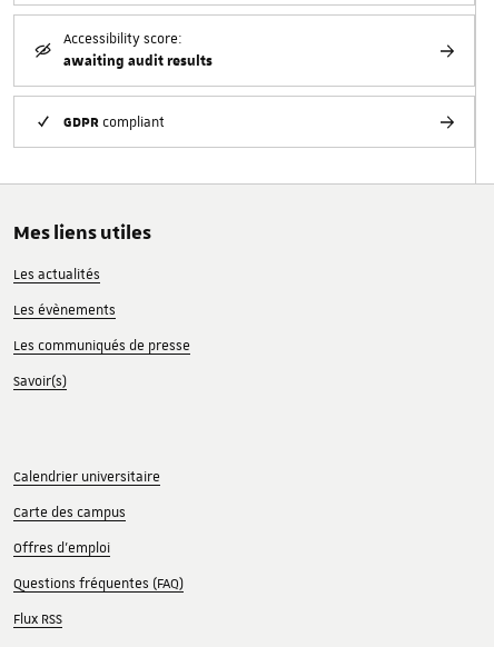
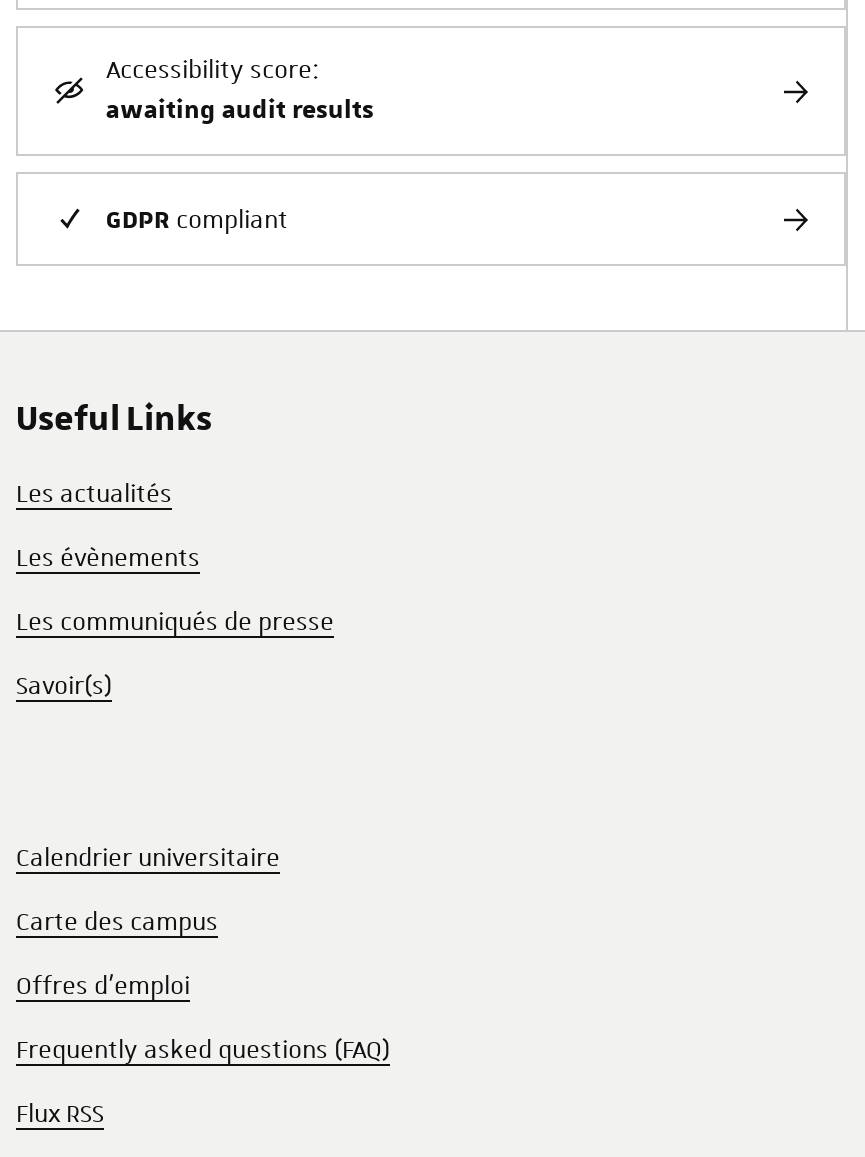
[13,221,151,246] Mes liens utiles -> [16,398,212,442] Useful Links
[13,575,184,593] Questions fréquentes (FAQ) -> [16,1034,390,1066] Frequently asked questions (FAQ)

